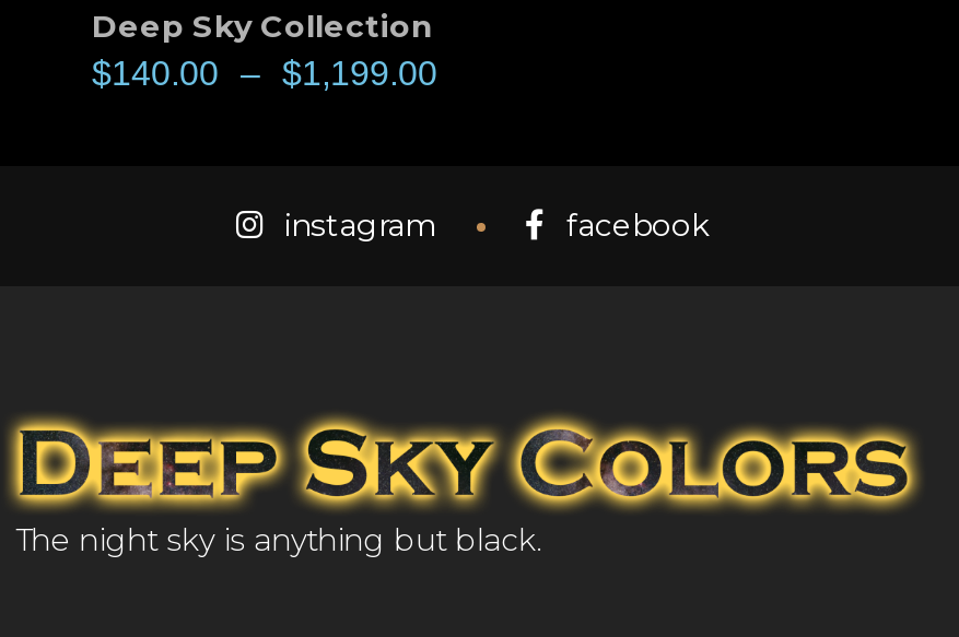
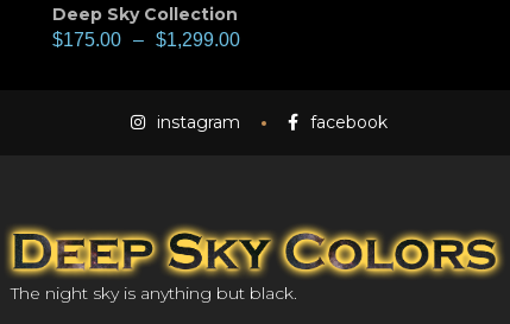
[92,55,437,92] $140.00 – $1,199.00 -> [52,30,240,50] $175.00 – $1,299.00

